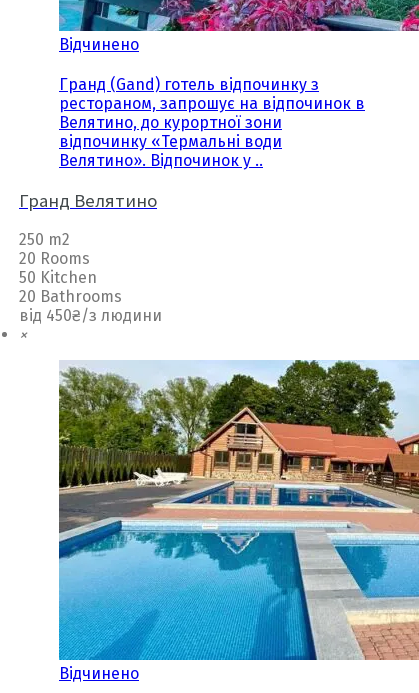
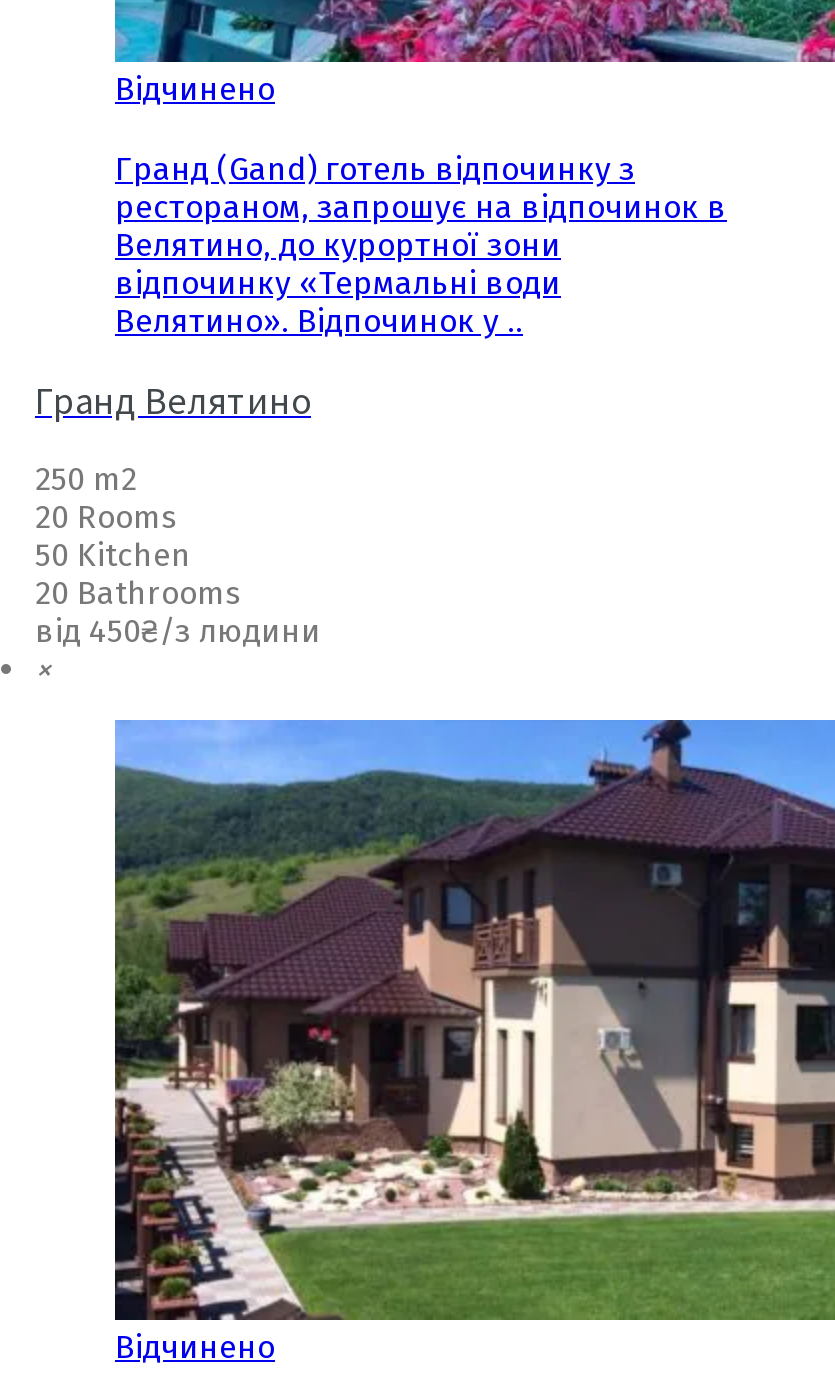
[58,359,416,661] [image] -> [113,718,829,1322] [image]

